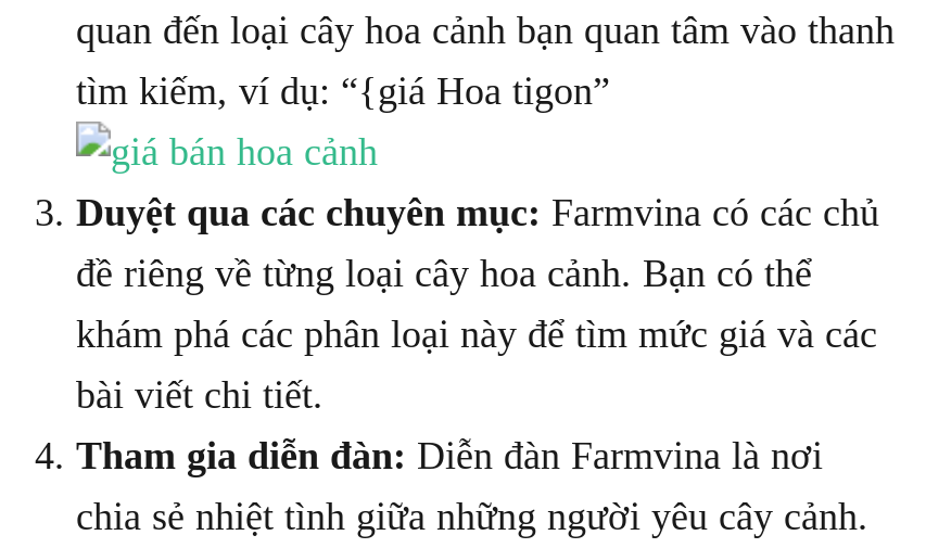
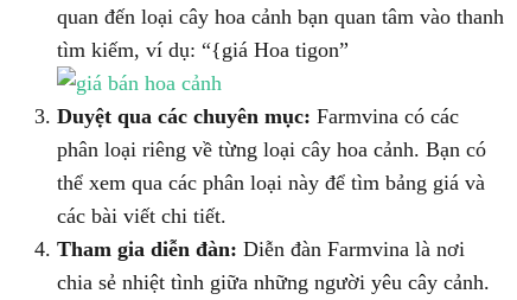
[76,191,879,417] Duyệt qua các chuyên mục: Farmvina có các chủ | đề riêng về từng loại cây hoa cảnh. Bạn có thể | khám phá các phân loại này để tìm mức giá và các | bài viết chi tiết. -> [57,104,486,228] Duyệt qua các chuyên mục: Farmvina có các | phân loại riêng về từng loại cây hoa cảnh. Bạn có | thể xem qua các phân loại này để tìm bảng giá và | các bài viết chi tiết.

